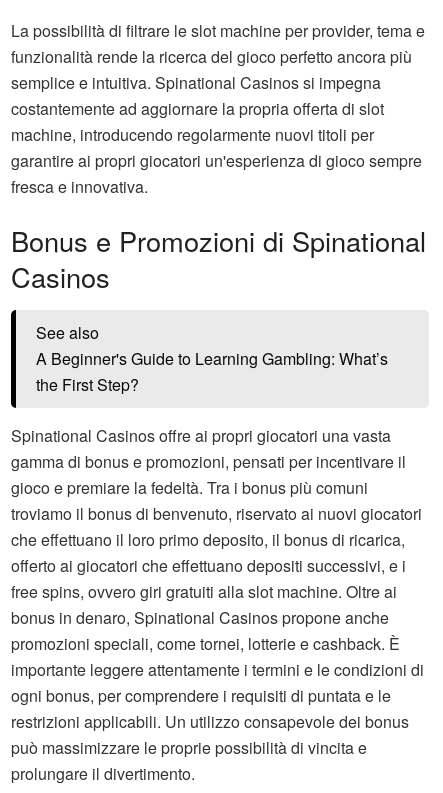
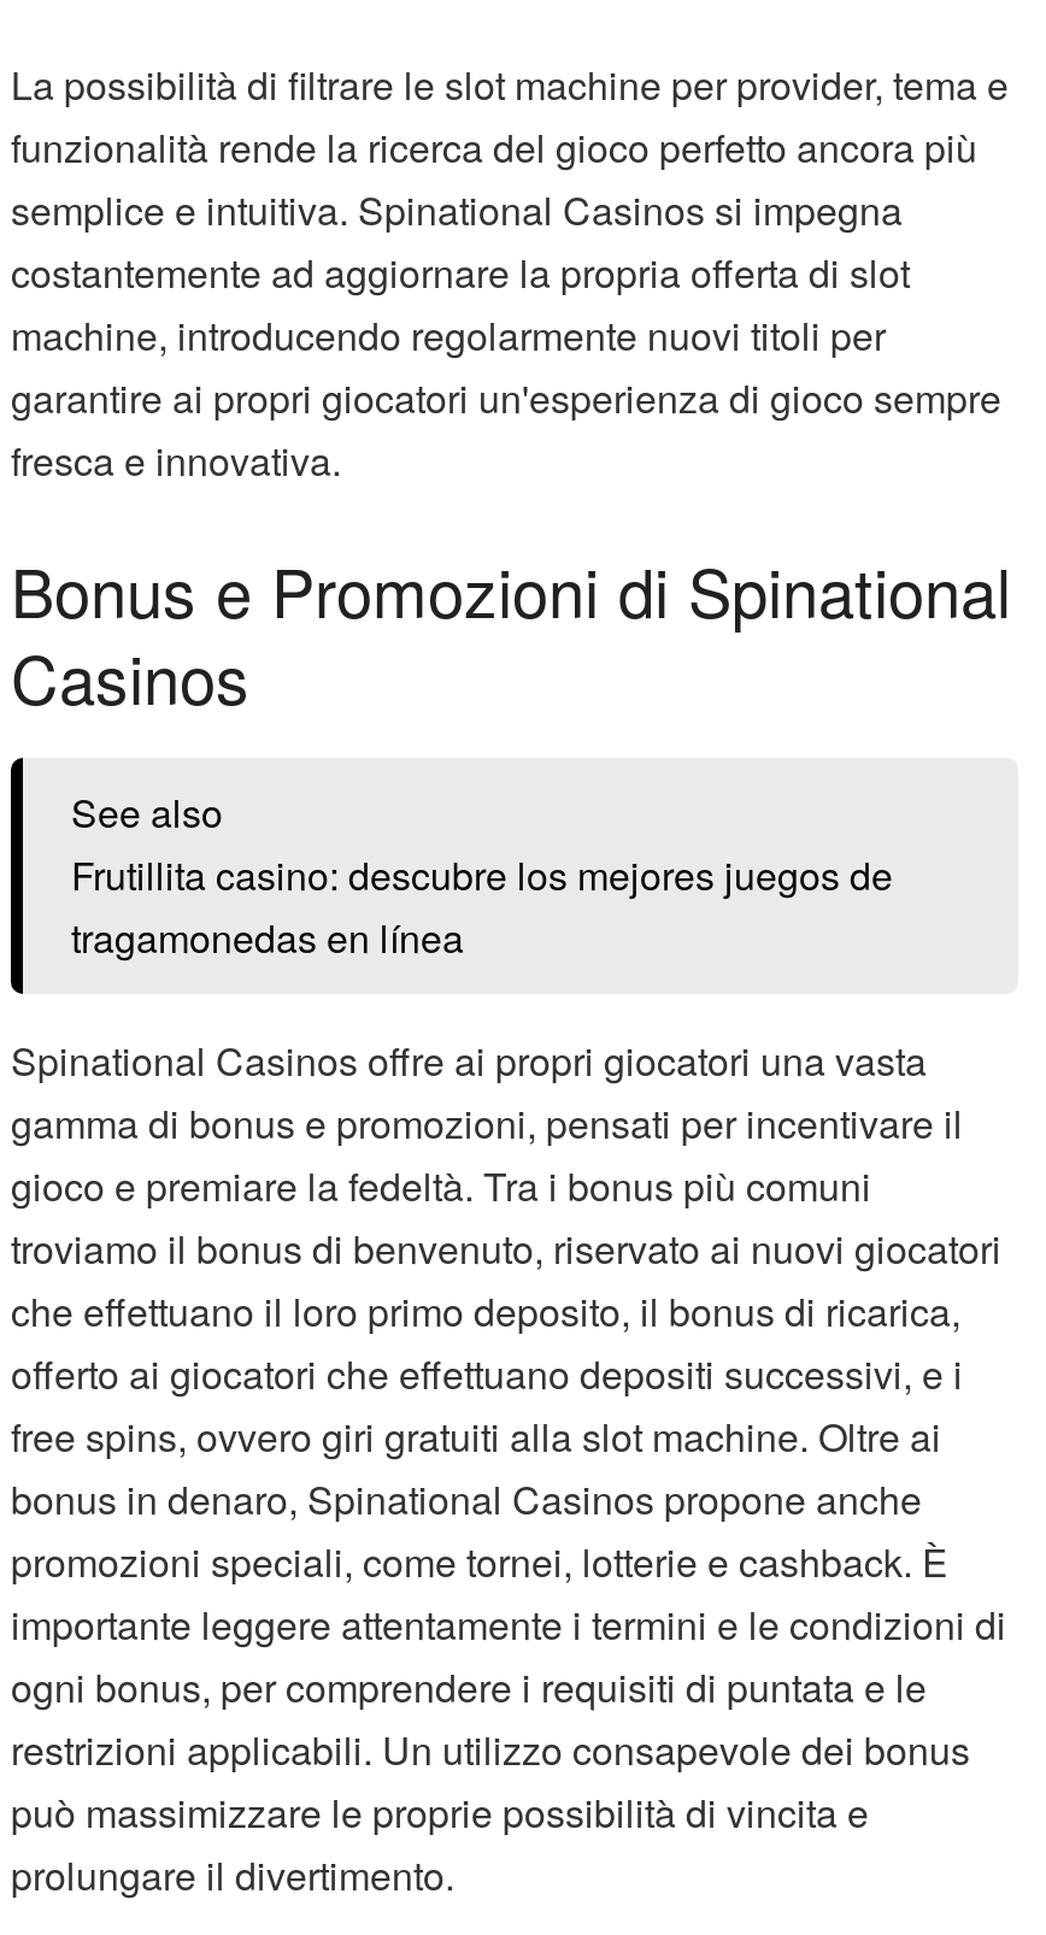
[36,347,388,396] A Beginner's Guide to Learning Gambling: What’s | the First Step? -> [71,846,893,964] Frutillita casino: descubre los mejores juegos de | tragamonedas en línea

